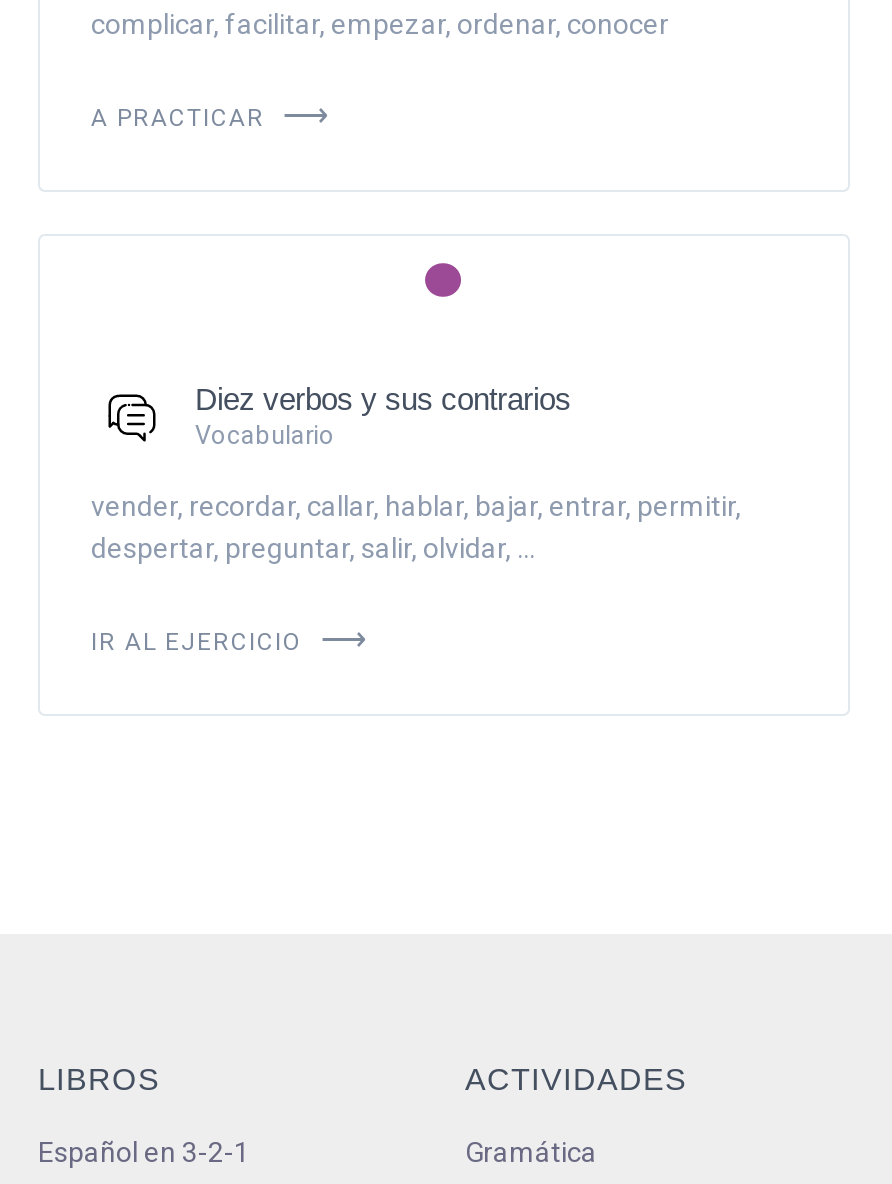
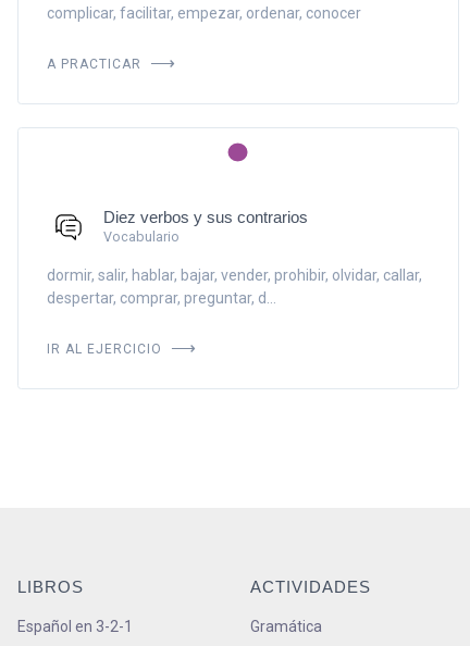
[91,489,741,563] vender, recordar, callar, hablar, bajar, entrar, permitir, | despertar, preguntar, salir, olvidar, ... -> [46,266,422,306] dormir, salir, hablar, bajar, vender, prohibir, olvidar, callar, | despertar, comprar, preguntar, d...

